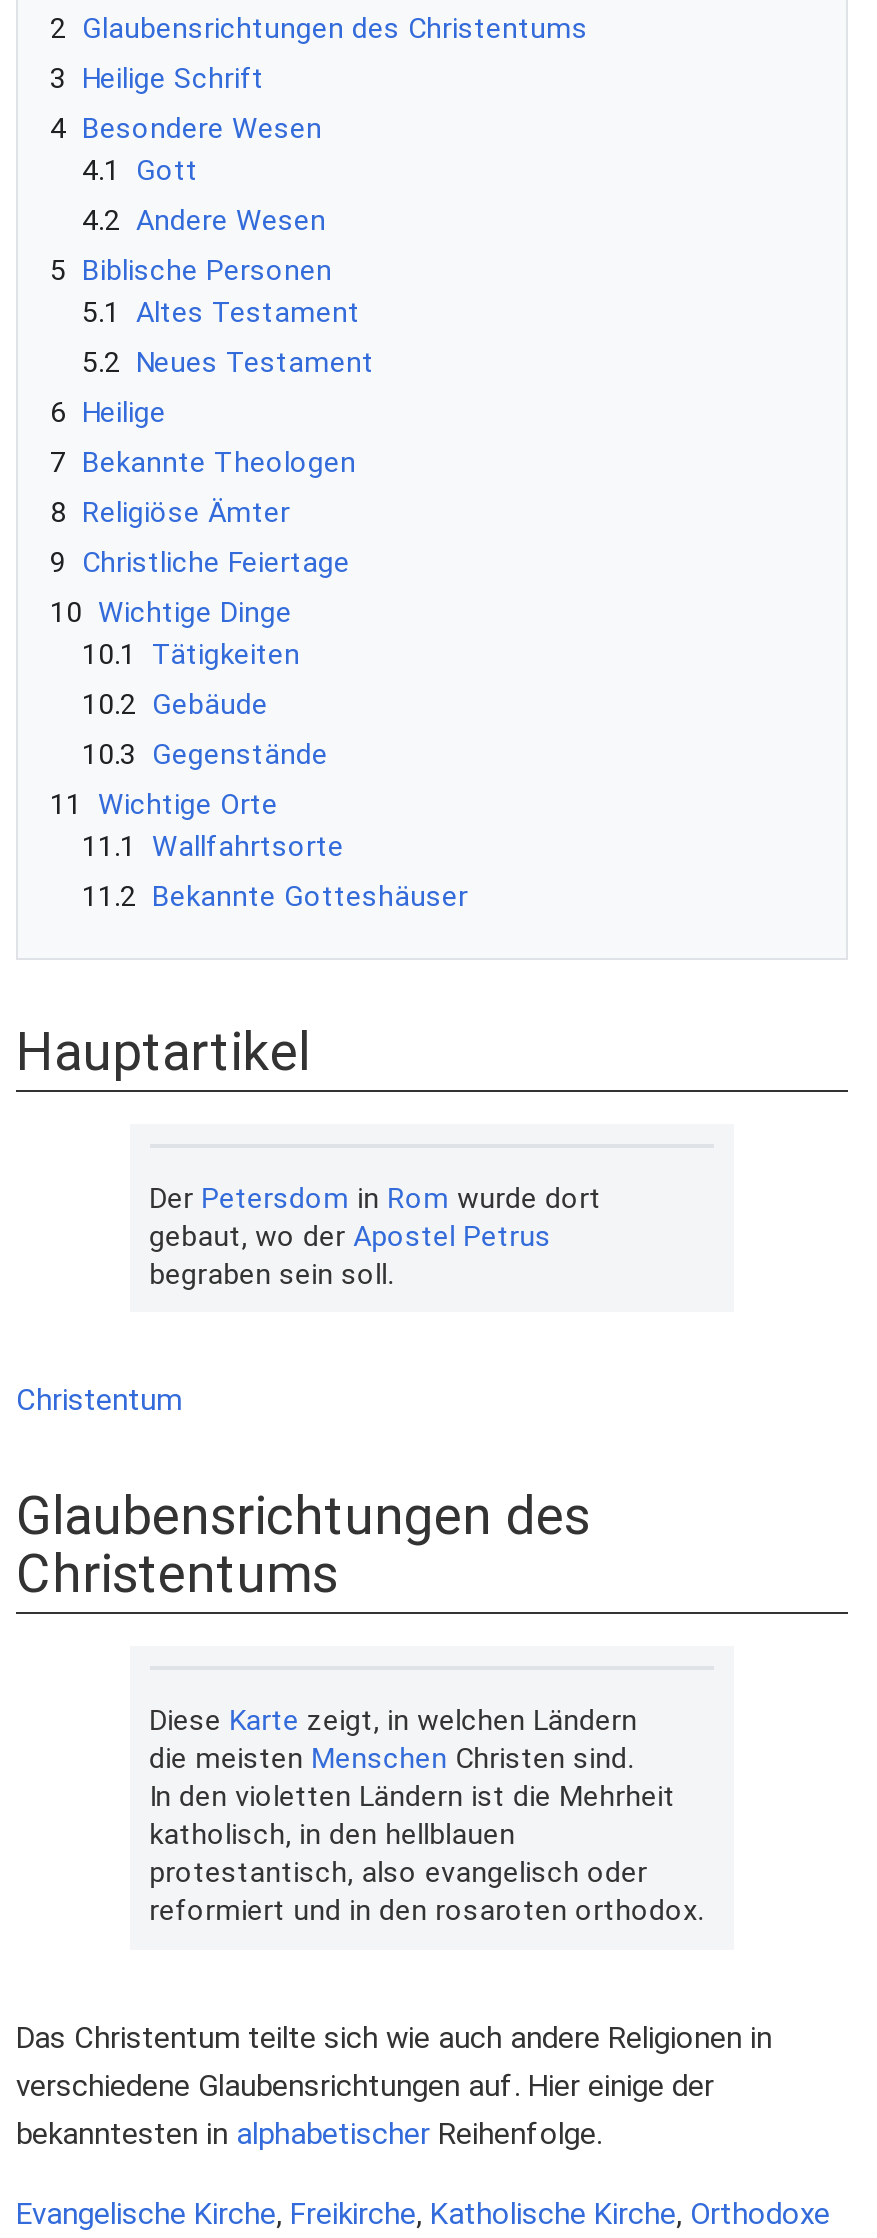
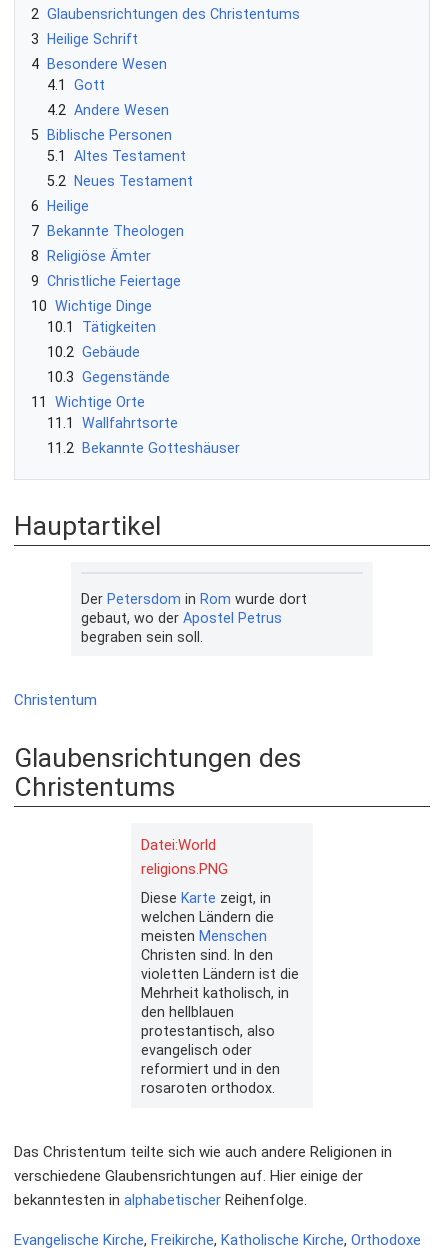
[149,1704,703,1926] Diese Karte zeigt, in welchen Ländern | die meisten Menschen Christen sind. | In den violetten Ländern ist die Mehrheit | katholisch, in den hellblauen | protestantisch, also evangelisch oder | reformiert und in den rosaroten orthodox. -> [141,836,299,1096] Datei:World | religions.PNG | Diese Karte zeigt, in | welchen Ländern die | meisten Menschen | Christen sind. In den | violetten Ländern ist die | Mehrheit katholisch, in | den hellblauen | protestantisch, also | evangelisch oder | reformiert und in den | rosaroten orthodox.

